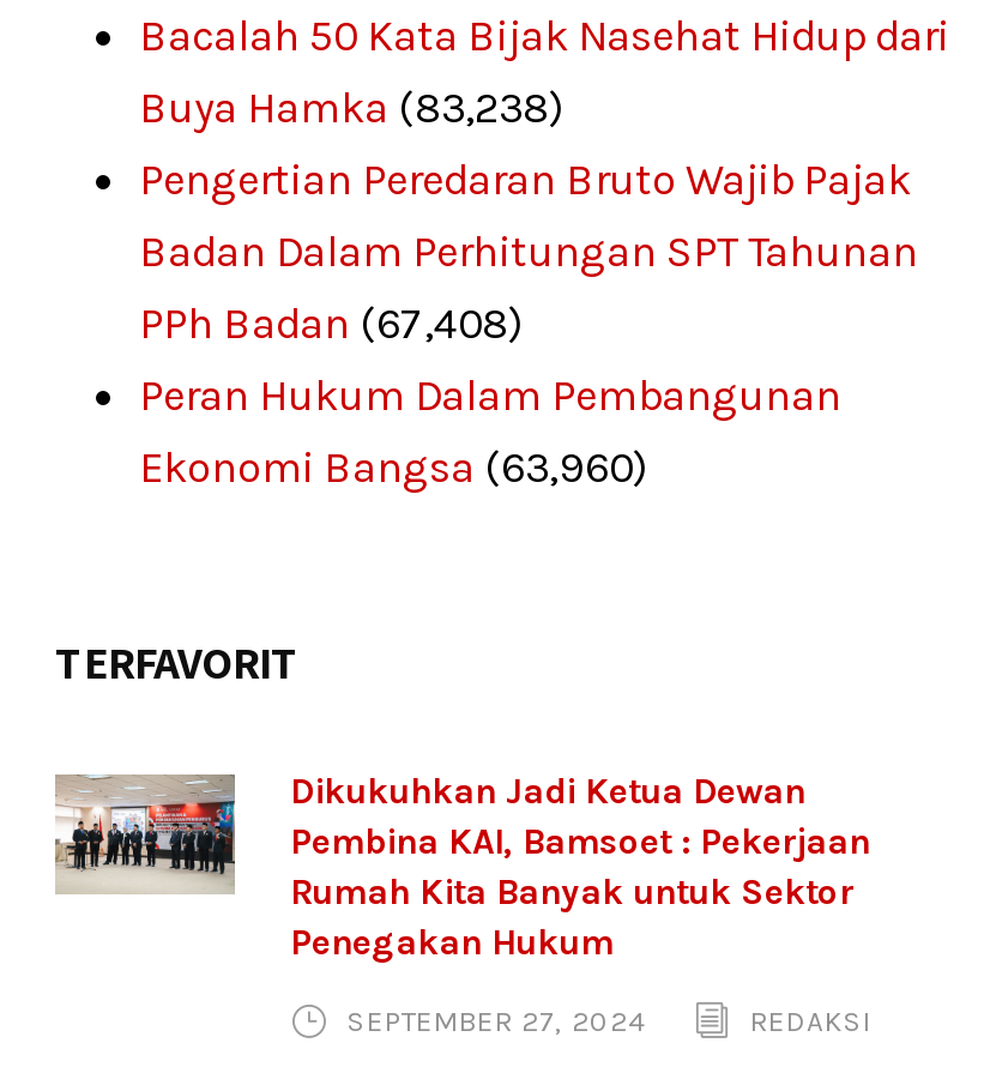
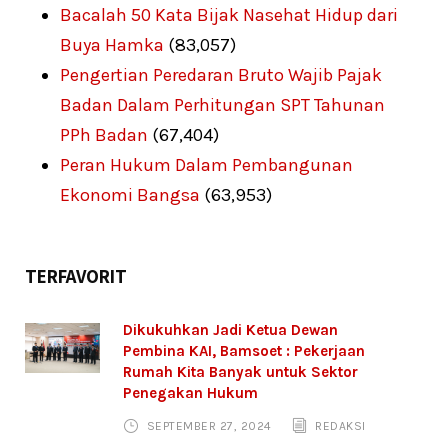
[139,82,563,135] Buya Hamka (83,238) -> [60,34,236,56] Buya Hamka (83,057)
[139,298,523,351] PPh Badan (67,408) -> [60,124,219,146] PPh Badan (67,404)
[139,442,647,495] Ekonomi Bangsa (63,960) -> [60,184,272,206] Ekonomi Bangsa (63,953)

